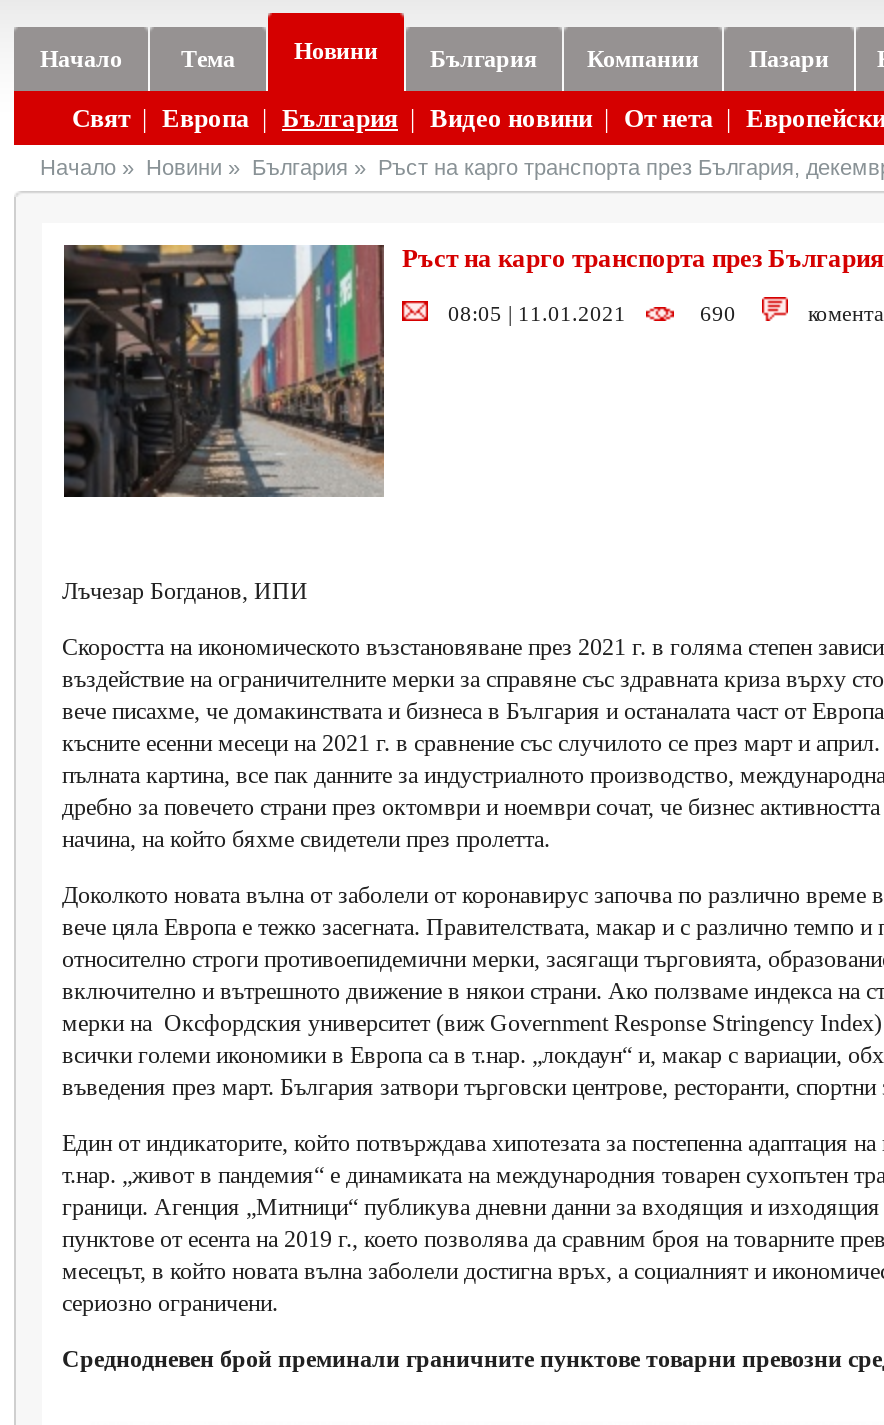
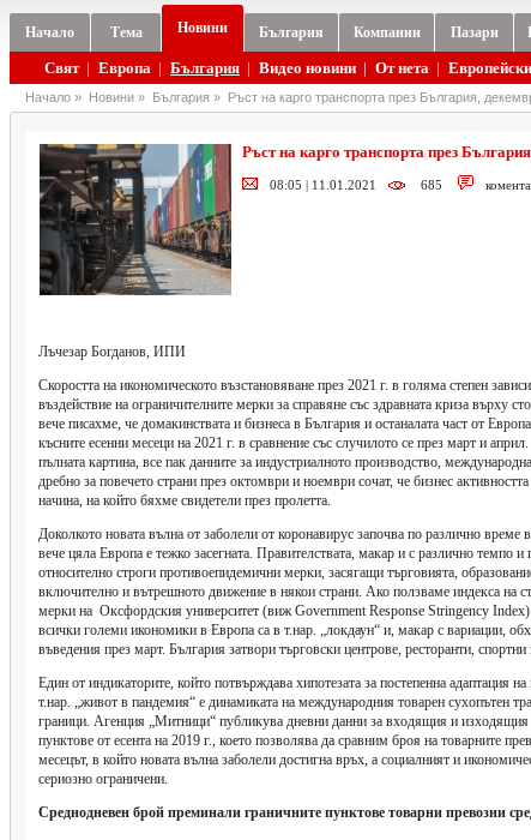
[694,301,742,325] 690 -> [417,177,446,192] 685

